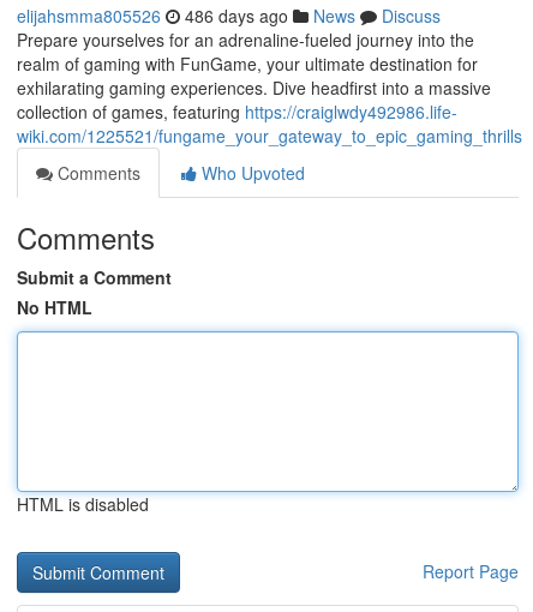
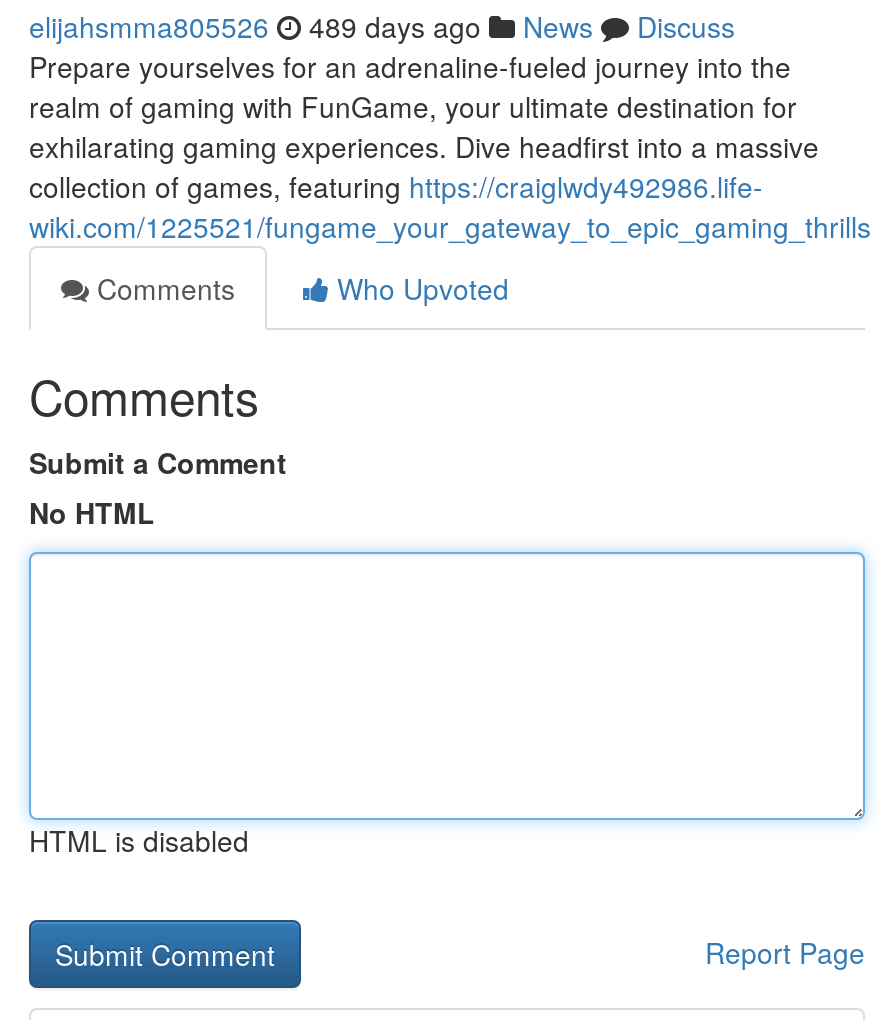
[17,4,441,28] elijahsmma805526 486 days ago News Discuss -> [29,6,735,46] elijahsmma805526 489 days ago News Discuss

